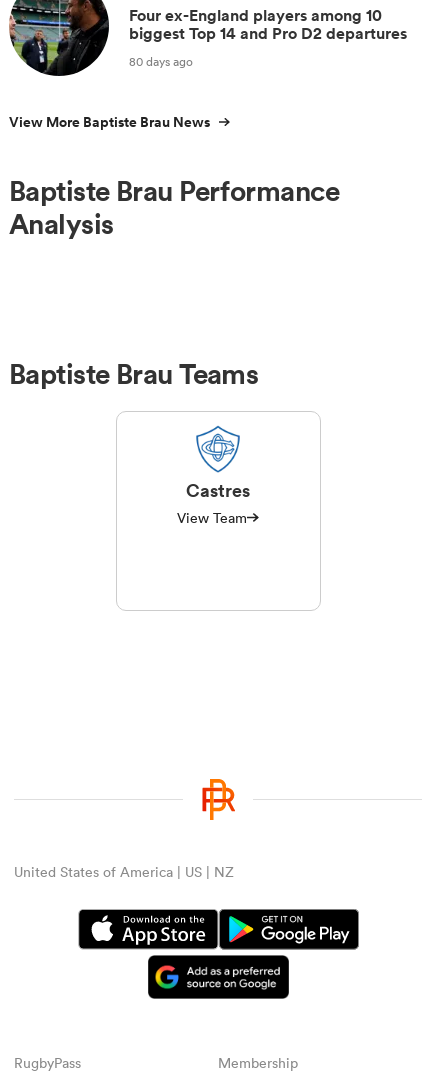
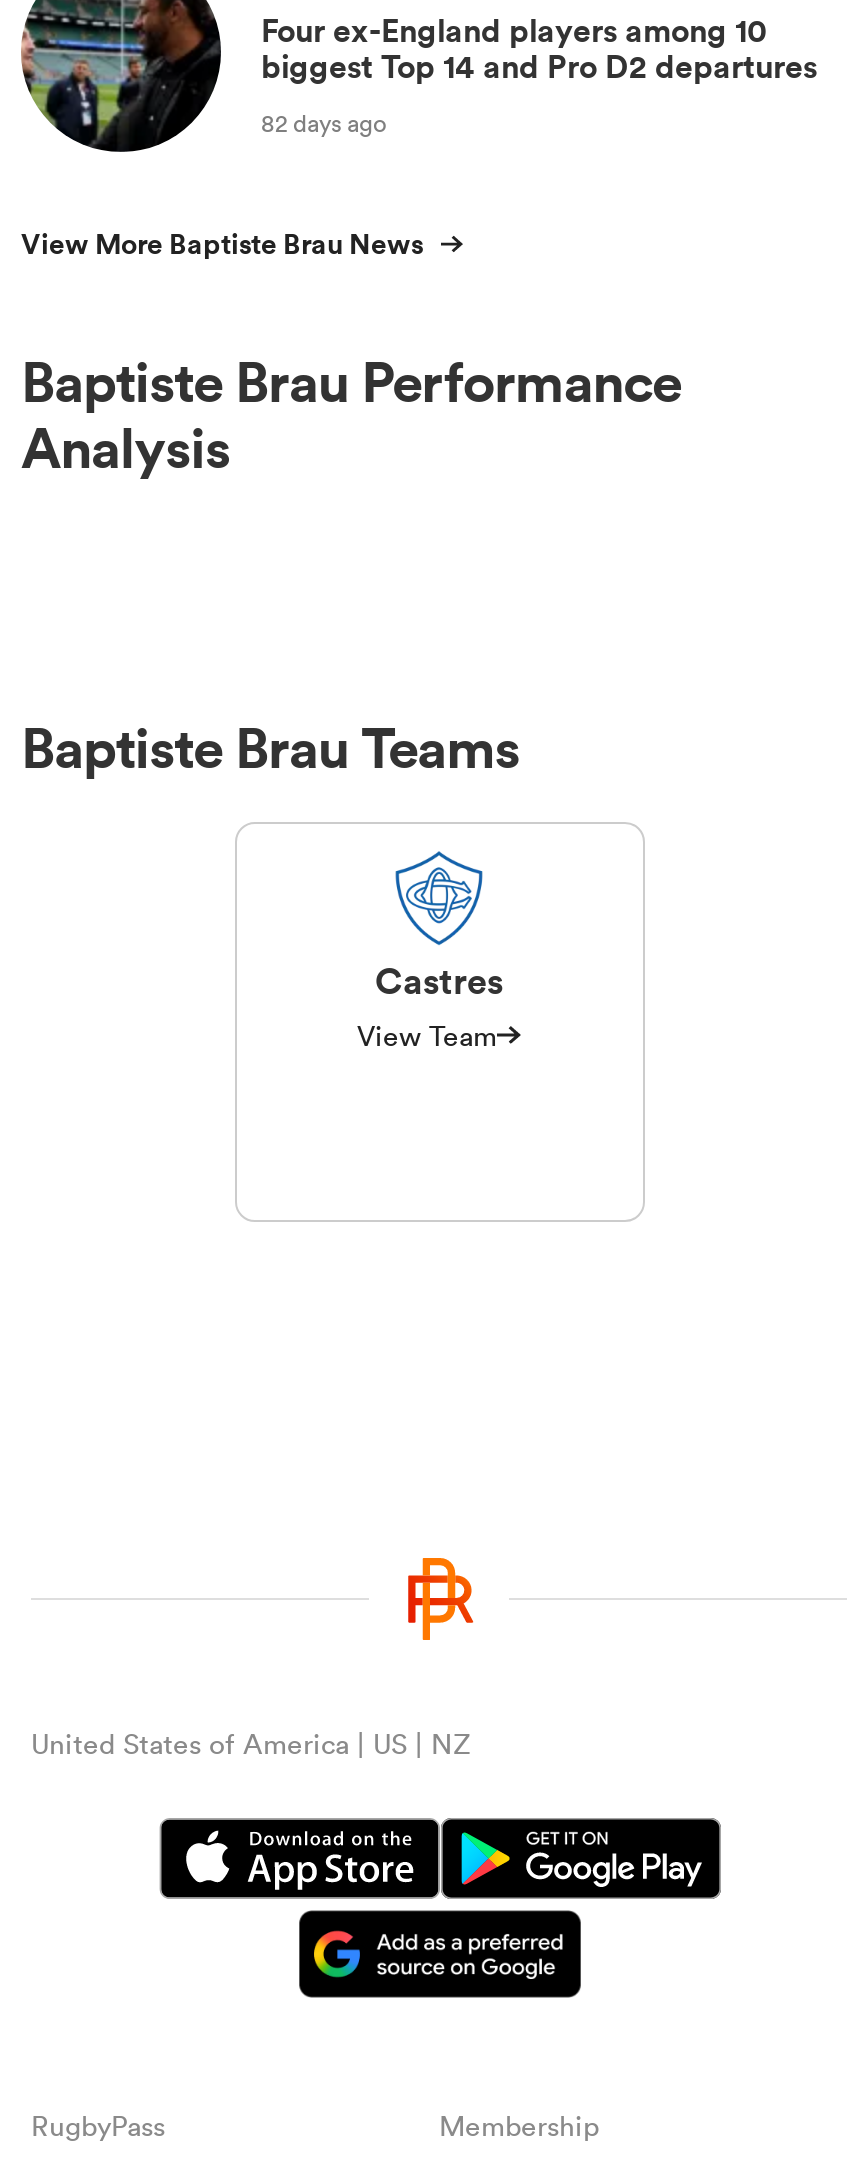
[129,53,193,70] 80 days ago -> [261,105,387,139] 82 days ago

